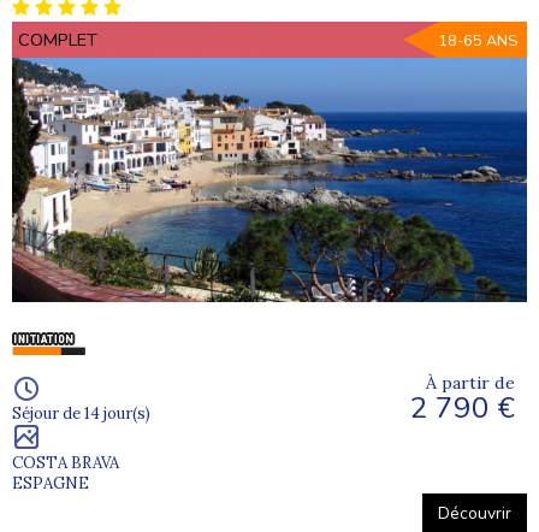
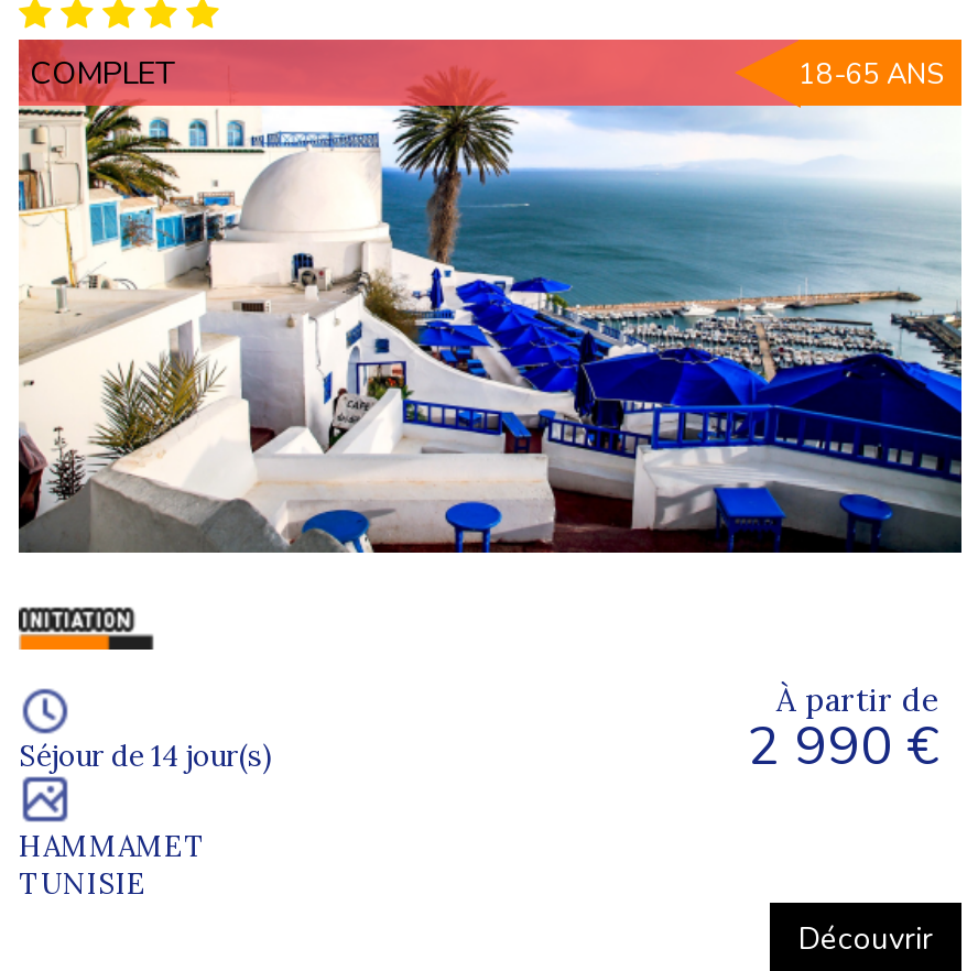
[11,41,528,303] [image] -> [17,42,964,555] [image]
[410,388,515,429] 2 790 € -> [748,709,939,784] 2 990 €
[12,453,119,494] COSTA BRAVA | ESPAGNE -> [19,828,206,903] HAMMAMET | TUNISIE

